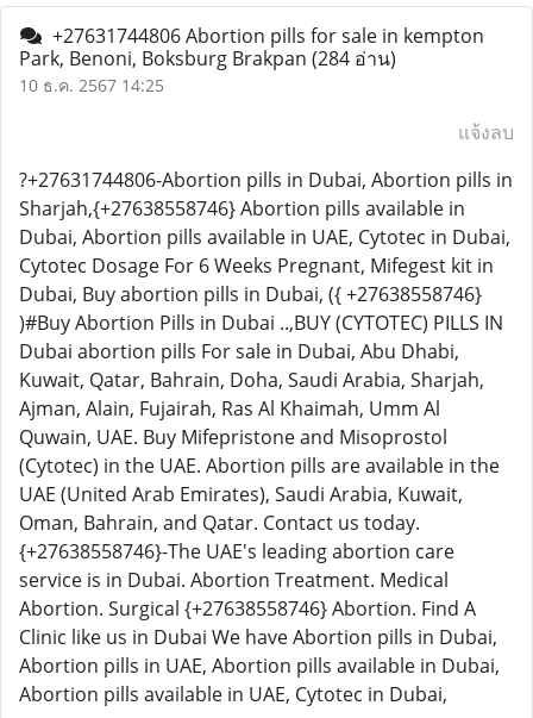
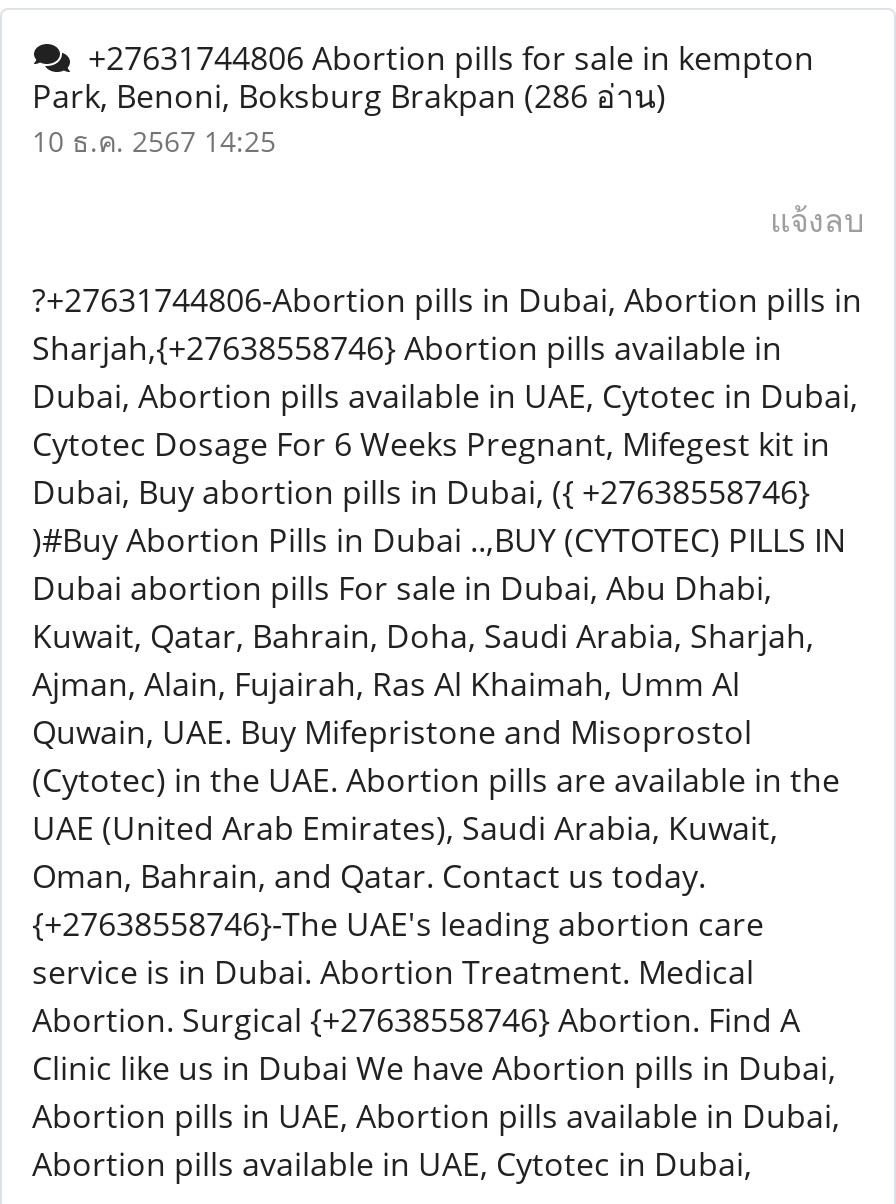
[19,45,396,71] Park, Benoni, Boksburg Brakpan (284 อ่าน) -> [32,74,666,118] Park, Benoni, Boksburg Brakpan (286 อ่าน)

